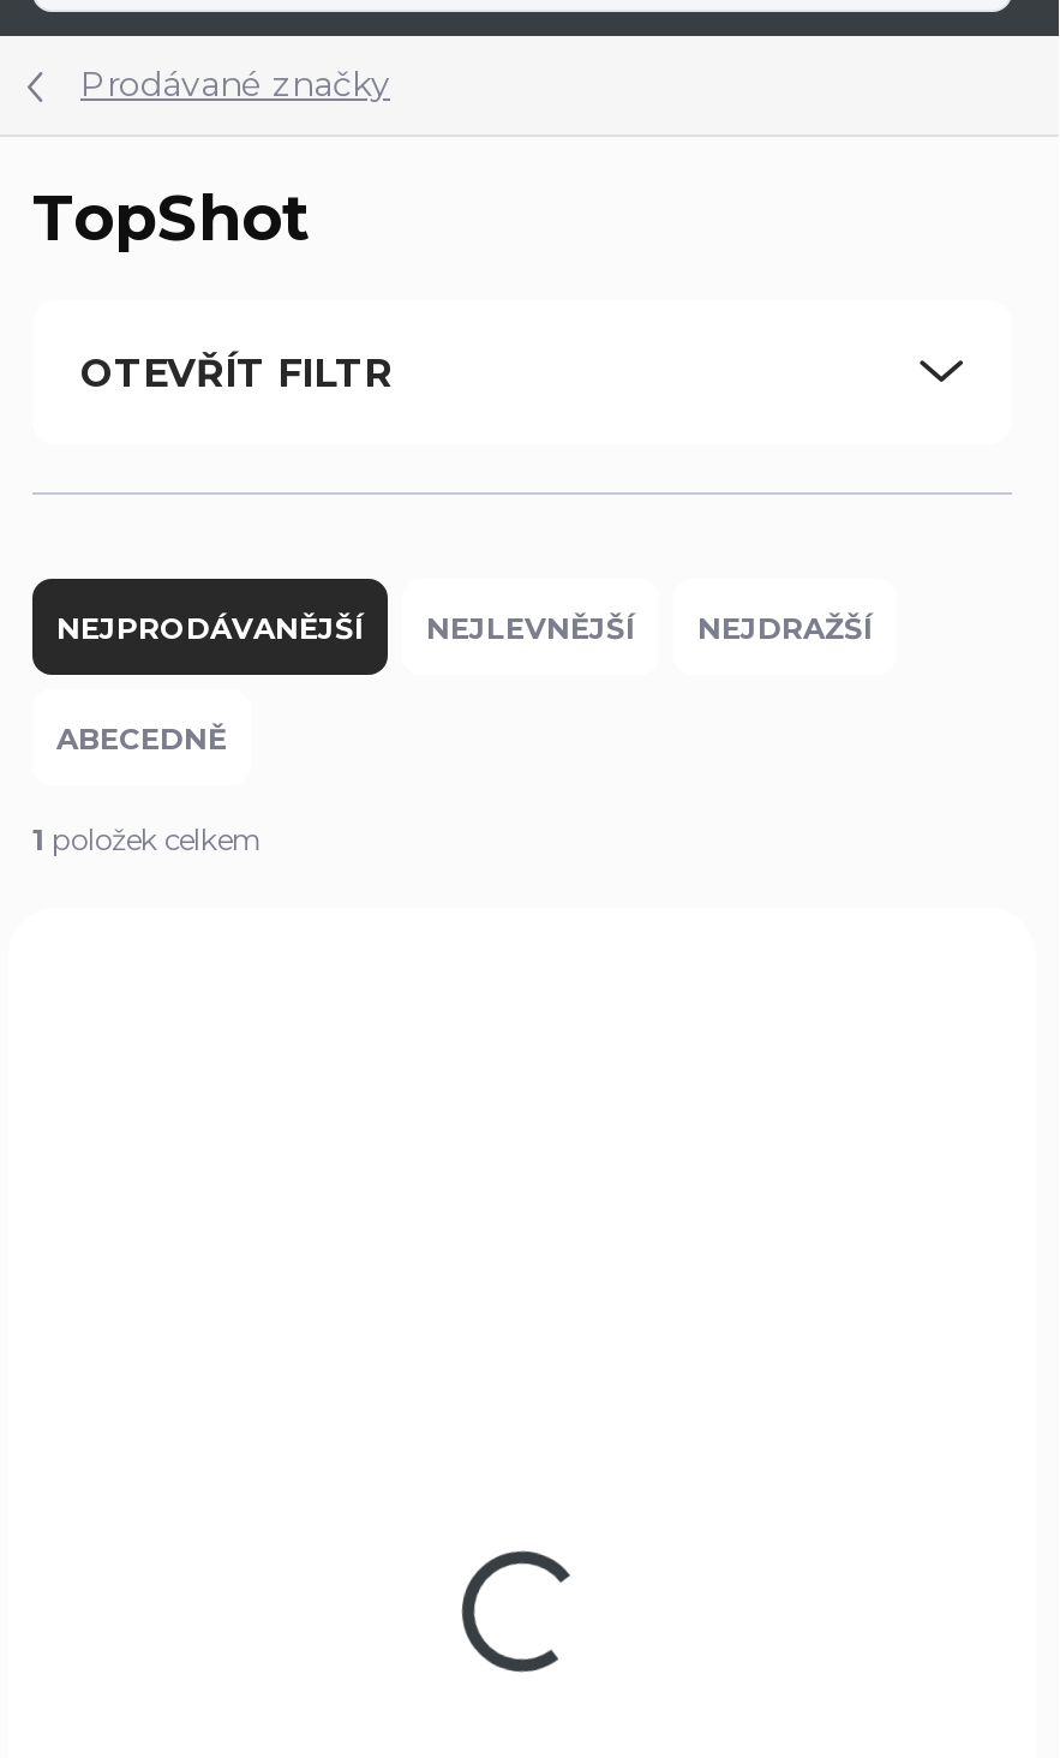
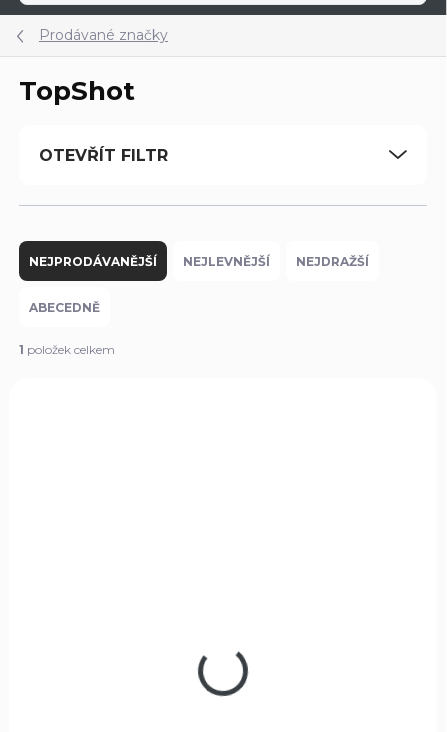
[477,1549,582,1657] [image] -> [205,646,249,690] [image]

